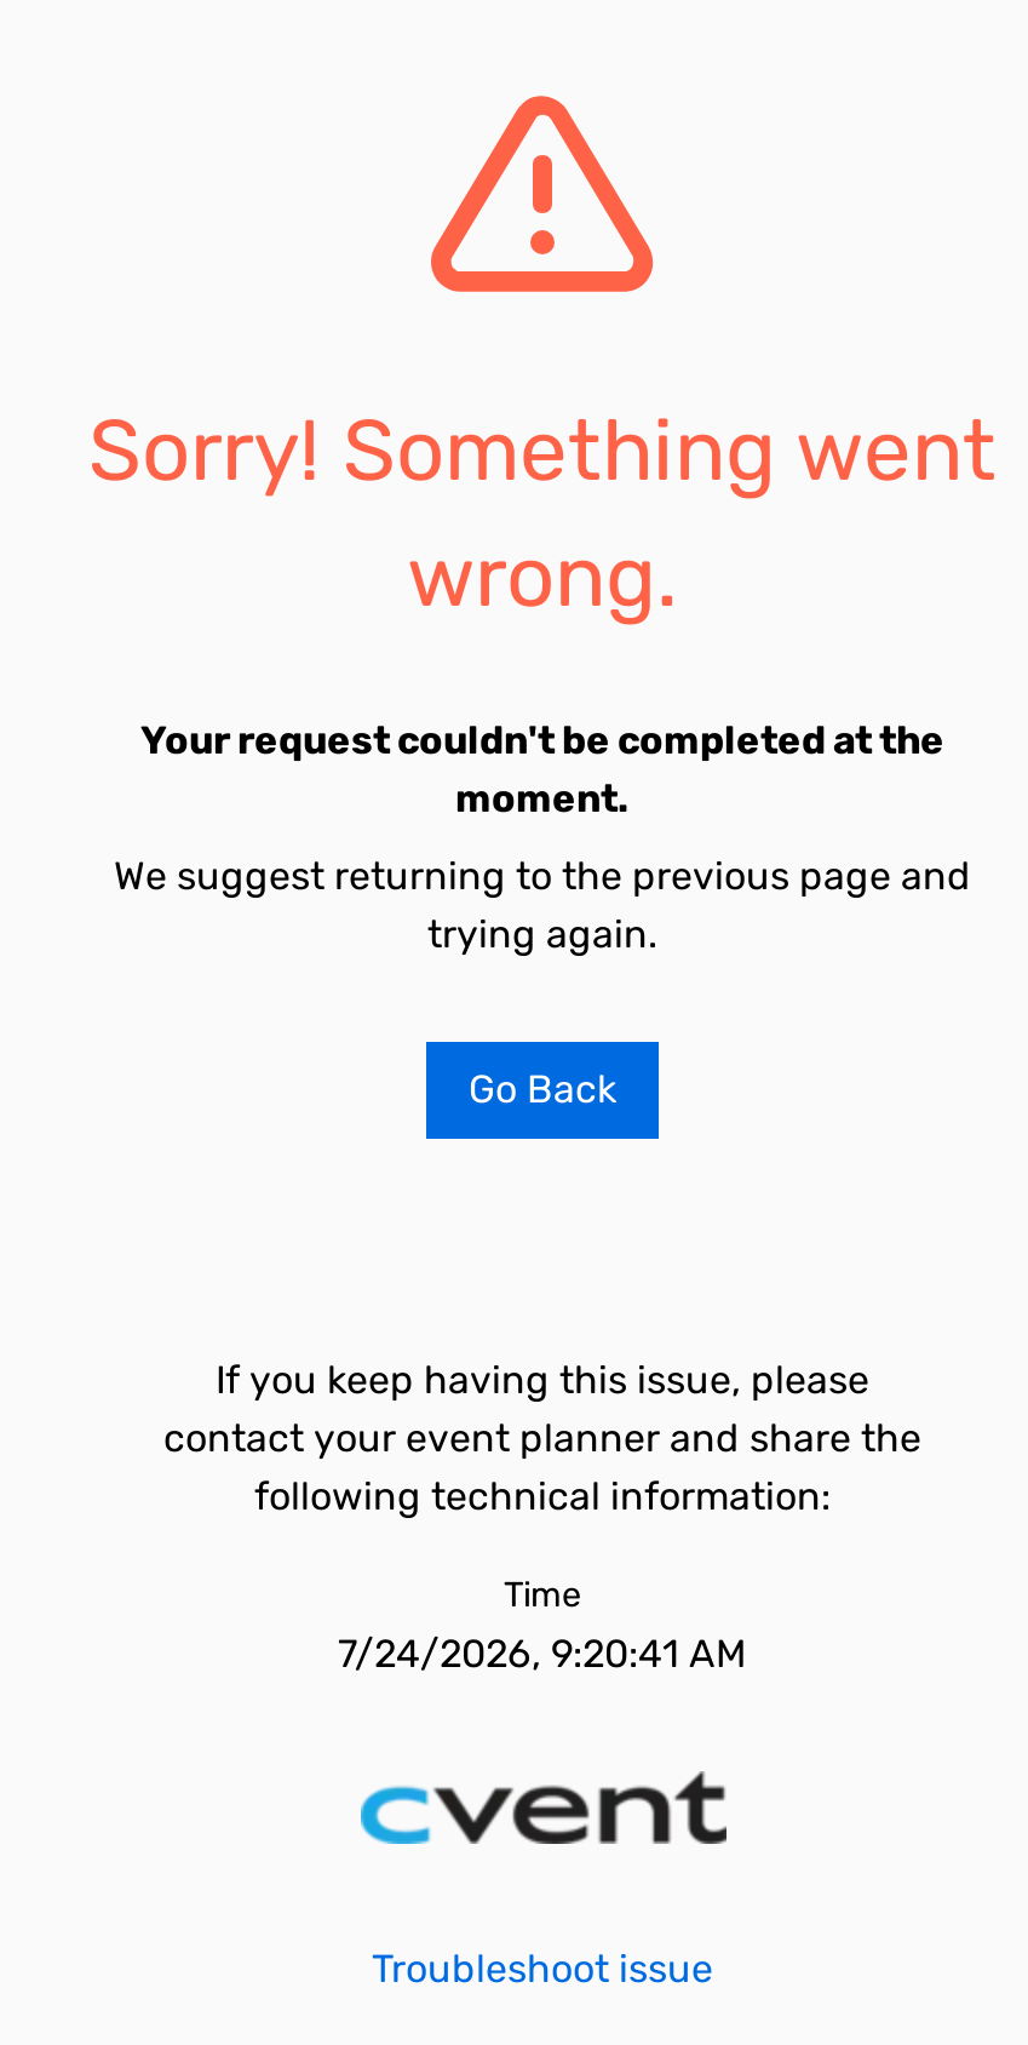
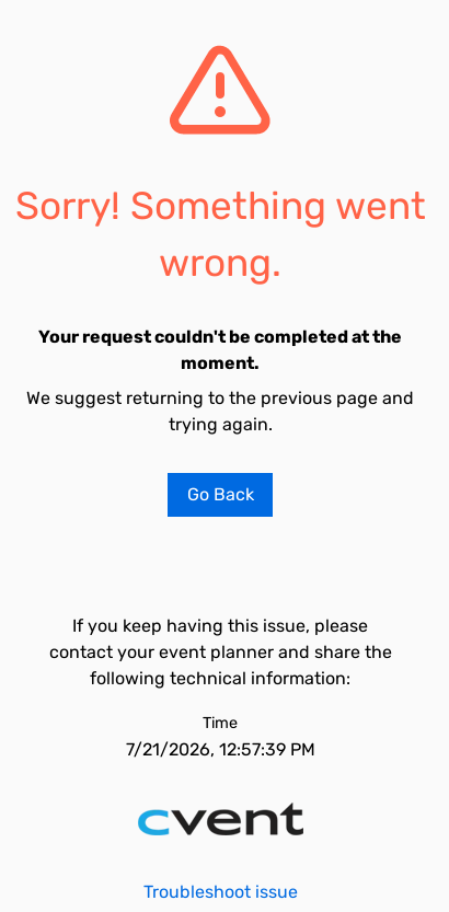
[338,1631,747,1677] 7/24/2026, 9:20:41 AM -> [125,739,315,760] 7/21/2026, 12:57:39 PM

